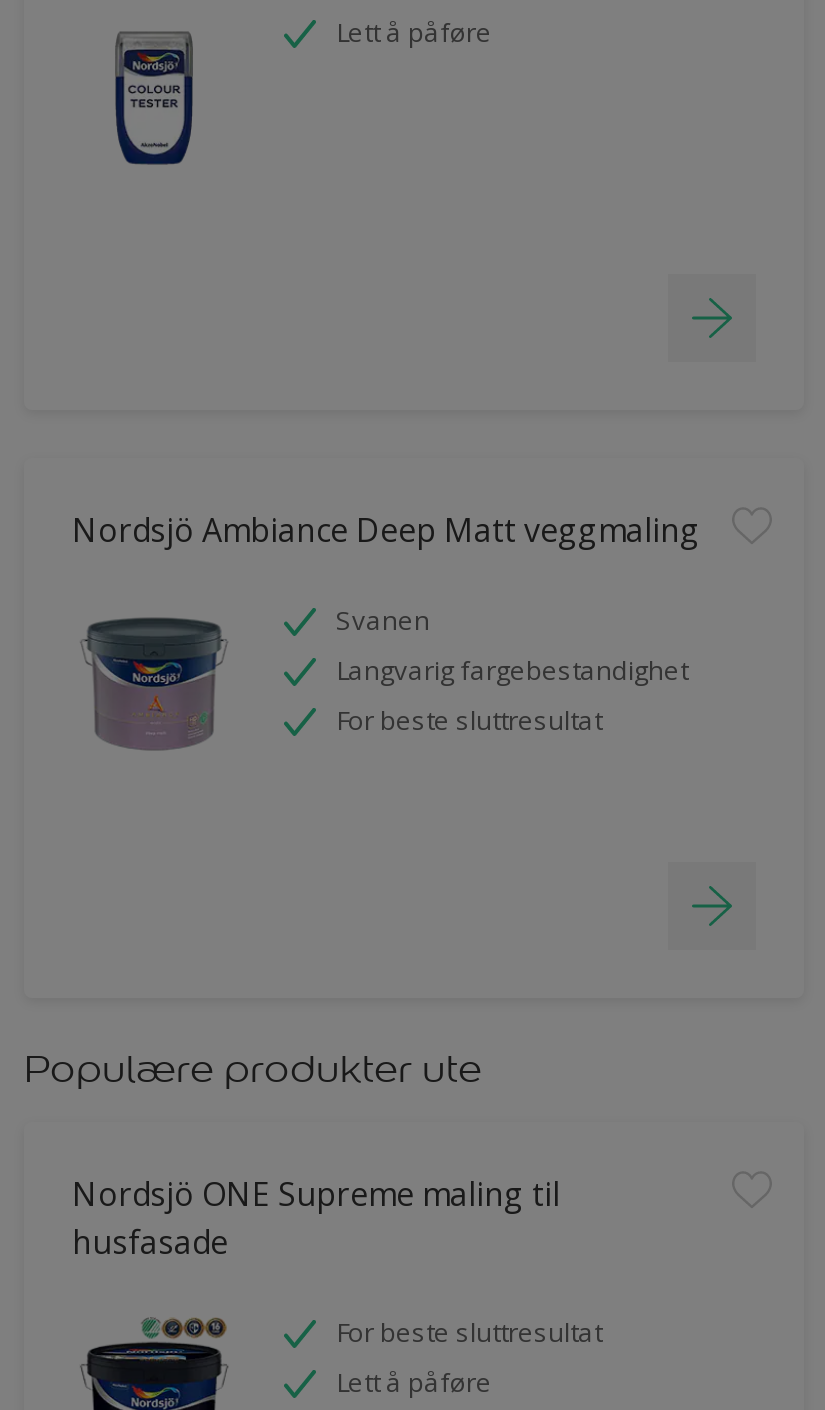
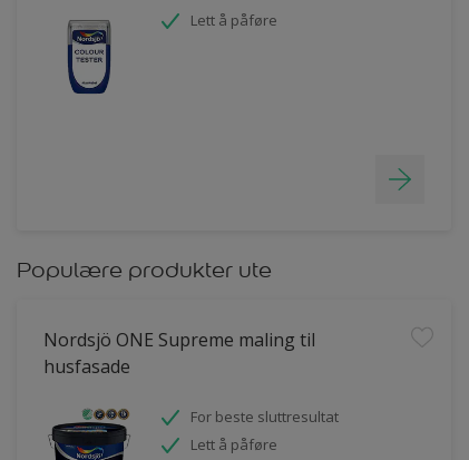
[72,508,700,752] [image] | Nordsjö Ambiance Deep Matt veggmaling | Svanen | Langvarig fargebestandighet | For beste sluttresultat -> none

